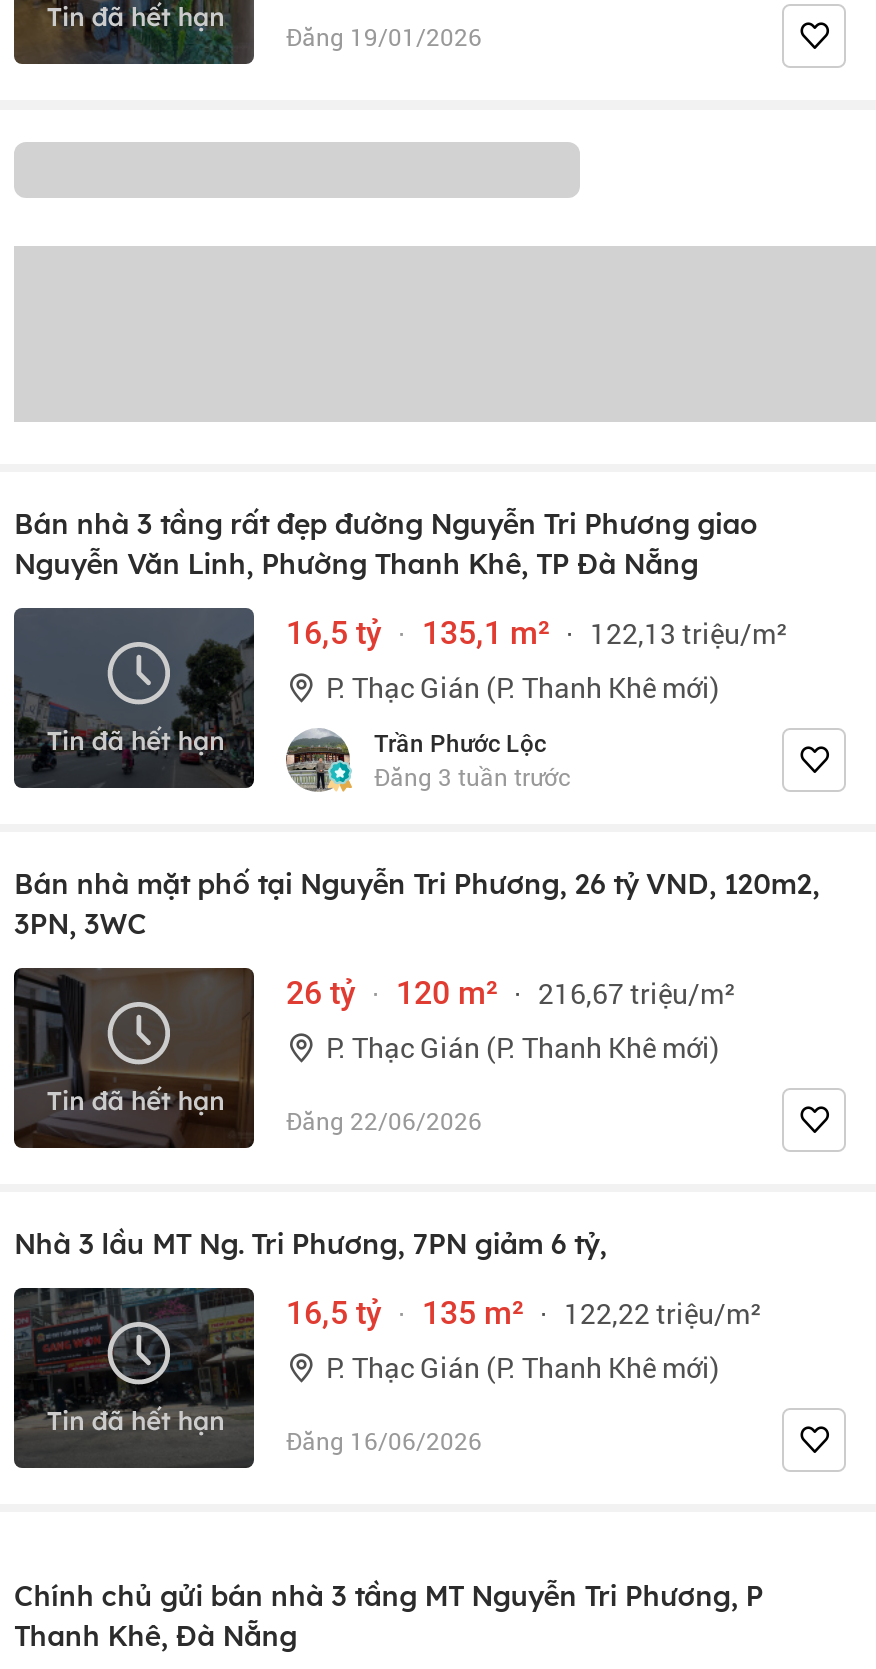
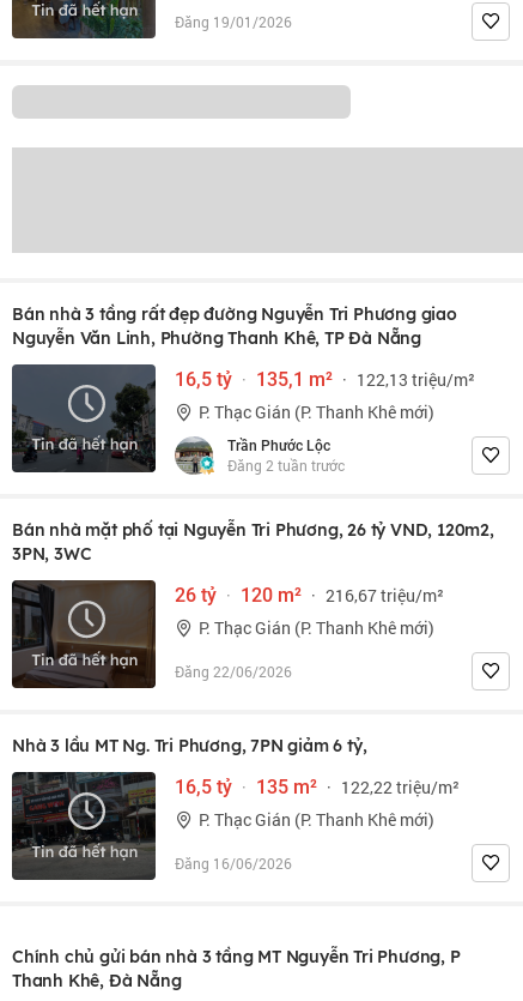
[374,760,570,792] Đăng 3 tuần trước -> [227,456,345,475] Đăng 2 tuần trước

